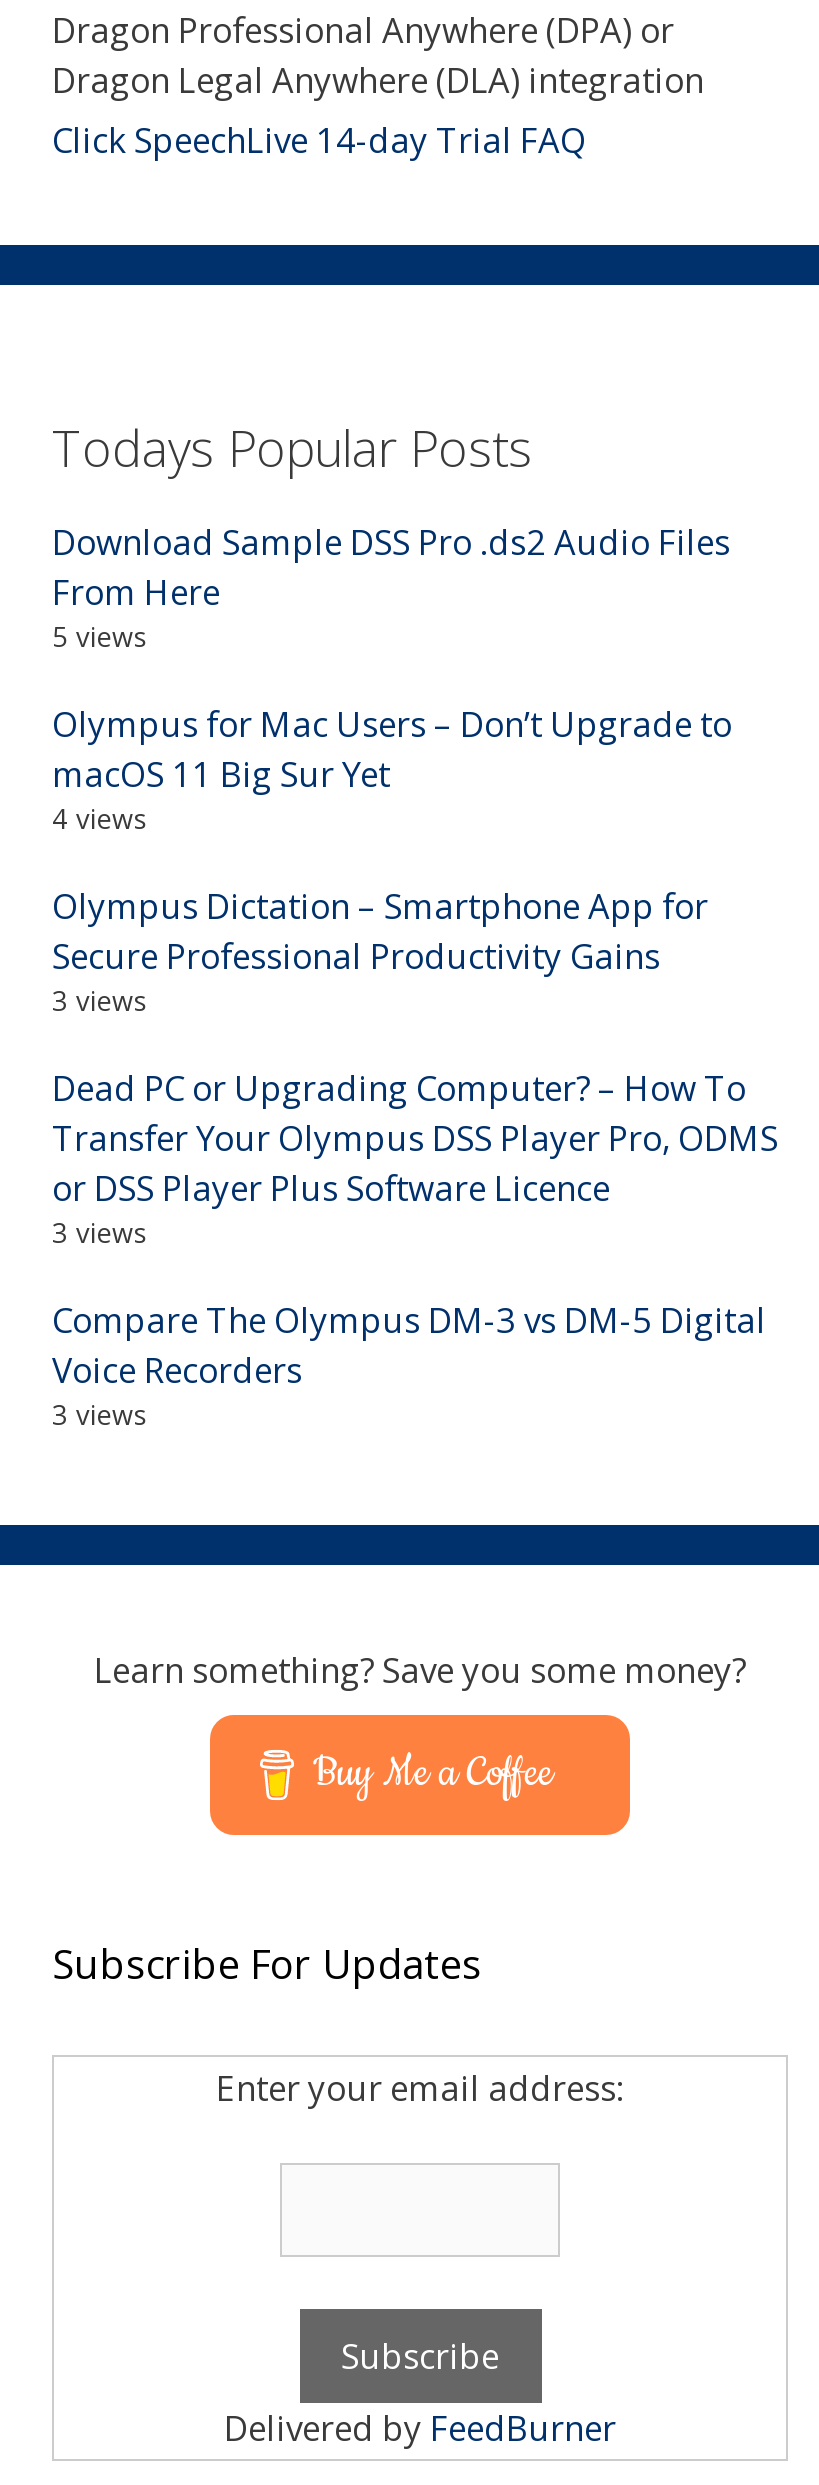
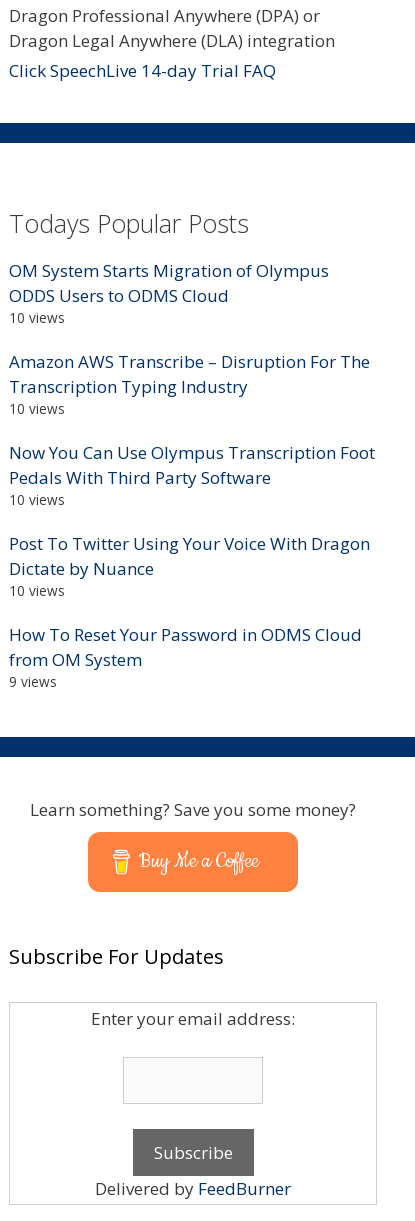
[52,519,730,655] Download Sample DSS Pro .ds2 Audio Files | From Here | 5 views -> [9,259,329,327] OM System Starts Migration of Olympus | ODDS Users to ODMS Cloud | 10 views
[52,701,732,837] Olympus for Mac Users – Don’t Upgrade to | macOS 11 Big Sur Yet | 4 views -> [9,350,370,418] Amazon AWS Transcribe – Disruption For The | Transcription Typing Industry | 10 views
[52,883,708,1019] Olympus Dictation – Smartphone App for | Secure Professional Productivity Gains | 3 views -> [9,441,375,509] Now You Can Use Olympus Transcription Foot | Pedals With Third Party Software | 10 views
[52,1065,778,1251] Dead PC or Upgrading Computer? – How To | Transfer Your Olympus DSS Player Pro, ODMS | or DSS Player Plus Software Licence | 3 views -> [9,532,370,600] Post To Twitter Using Your Voice With Dragon | Dictate by Nuance | 10 views
[52,1297,766,1433] Compare The Olympus DM-3 vs DM-5 Digital | Voice Recorders | 3 views -> [9,623,362,691] How To Reset Your Password in ODMS Cloud | from OM System | 9 views

